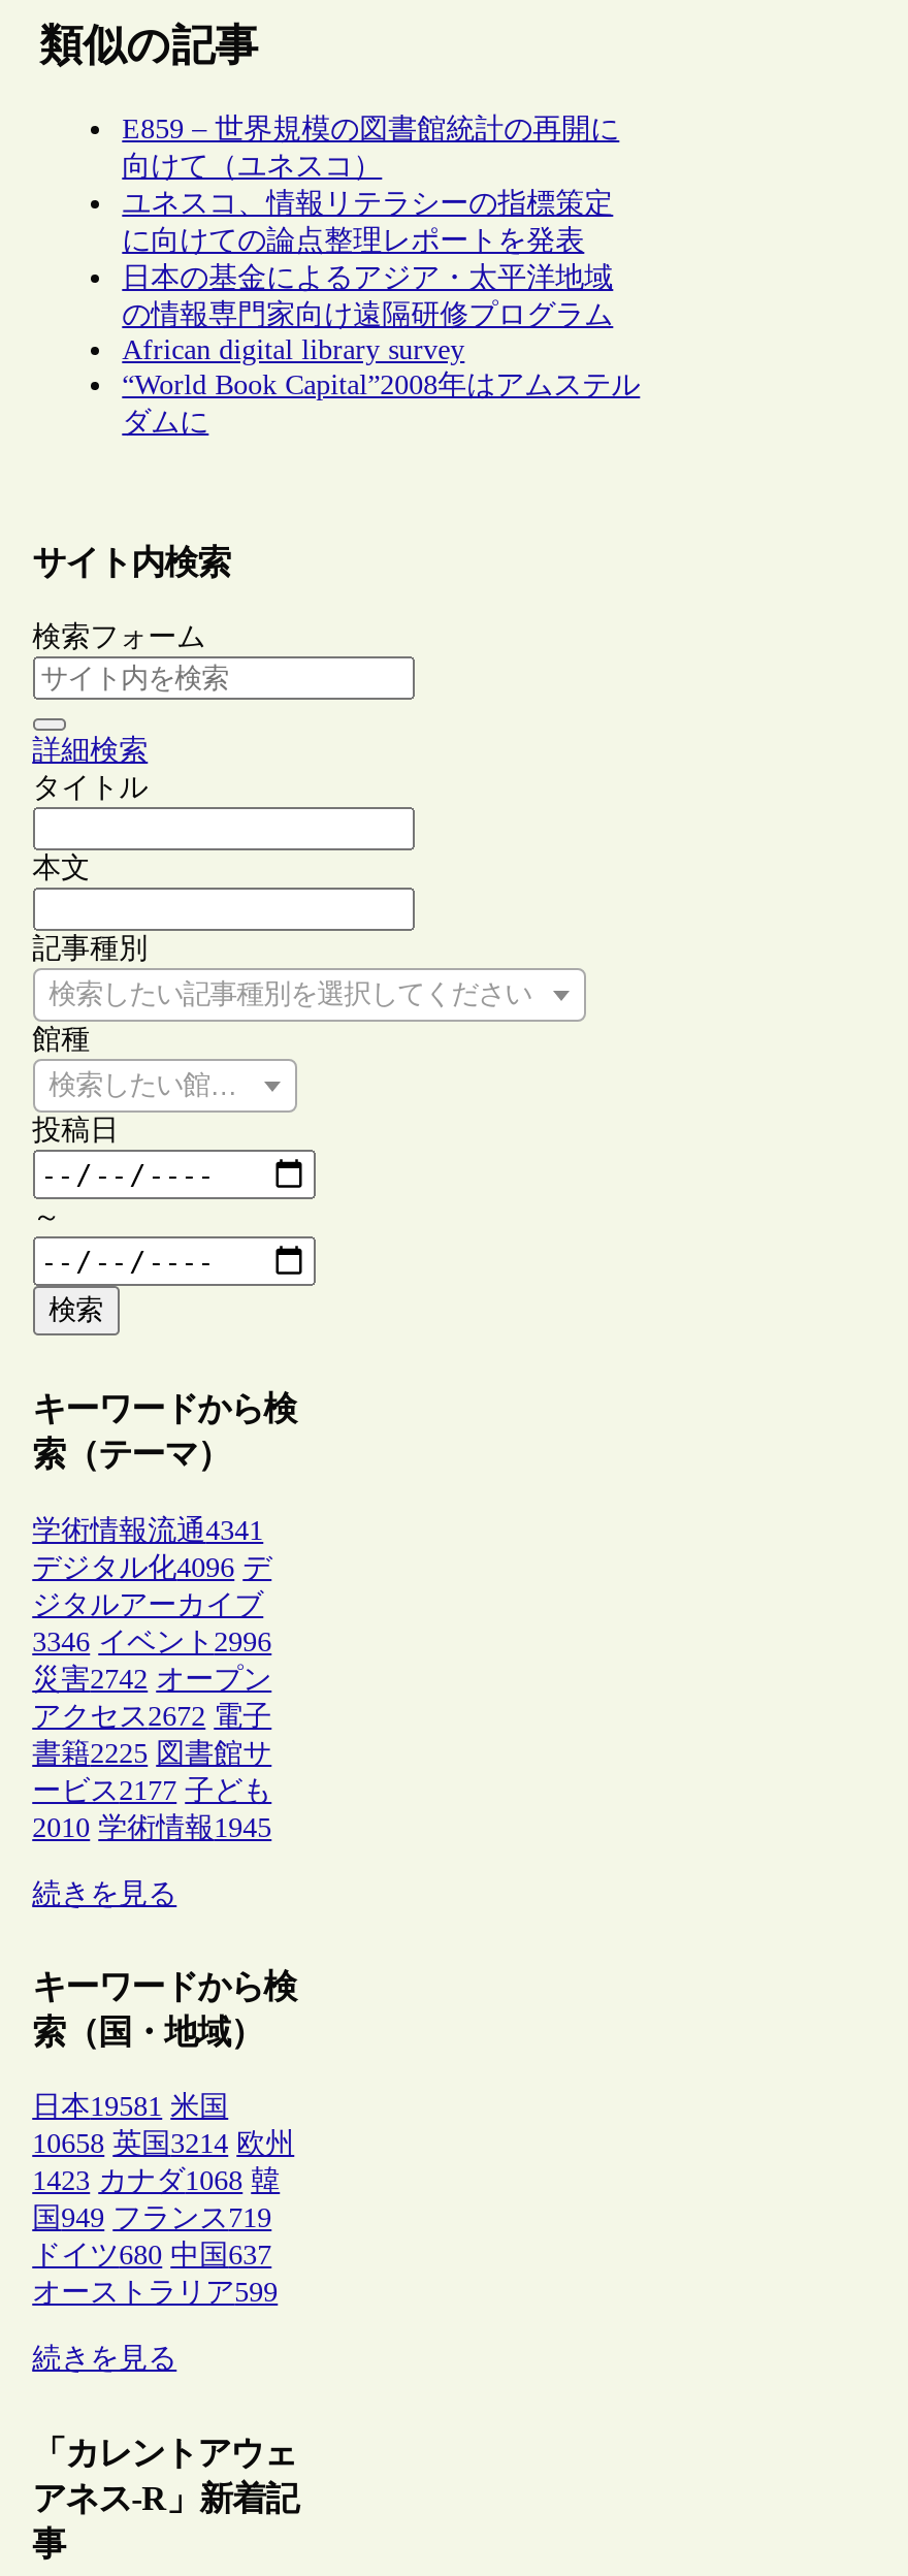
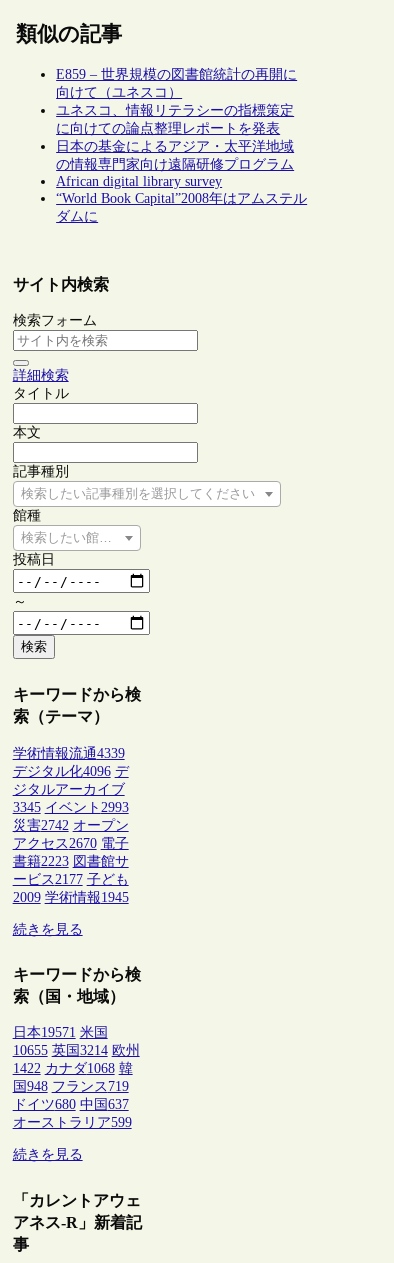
[32,1515,263,1546] 学術情報流通4341 -> [13,746,125,761] 学術情報流通4339
[32,1626,272,1657] 3346 イベント2996 -> [13,800,129,815] 3345 イベント2993
[32,1700,272,1731] アクセス2672 電子 -> [13,836,129,851] アクセス2670 電子
[32,1738,272,1769] 書籍2225 図書館サ -> [13,854,129,869] 書籍2223 図書館サ
[32,1812,272,1843] 2010 学術情報1945 -> [13,890,129,905] 2009 学術情報1945
[32,2092,228,2123] 日本19581 米国 -> [13,1025,108,1040] 日本19571 米国
[32,2129,294,2160] 10658 英国3214 欧州 -> [13,1043,140,1058] 10655 英国3214 欧州
[32,2166,280,2197] 1423 カナダ1068 韓 -> [13,1061,133,1076] 1422 カナダ1068 韓
[32,2203,272,2234] 国949 フランス719 -> [13,1079,129,1094] 国948 フランス719

